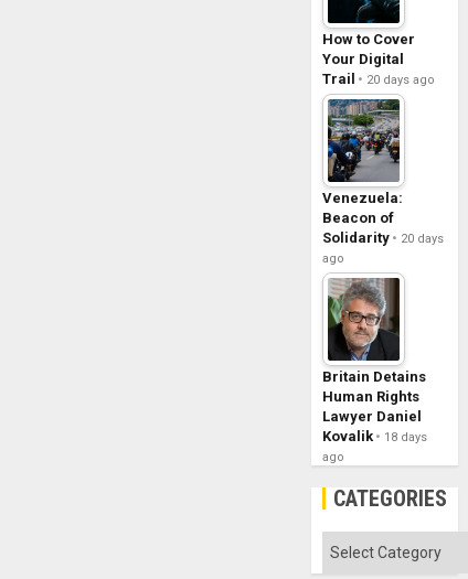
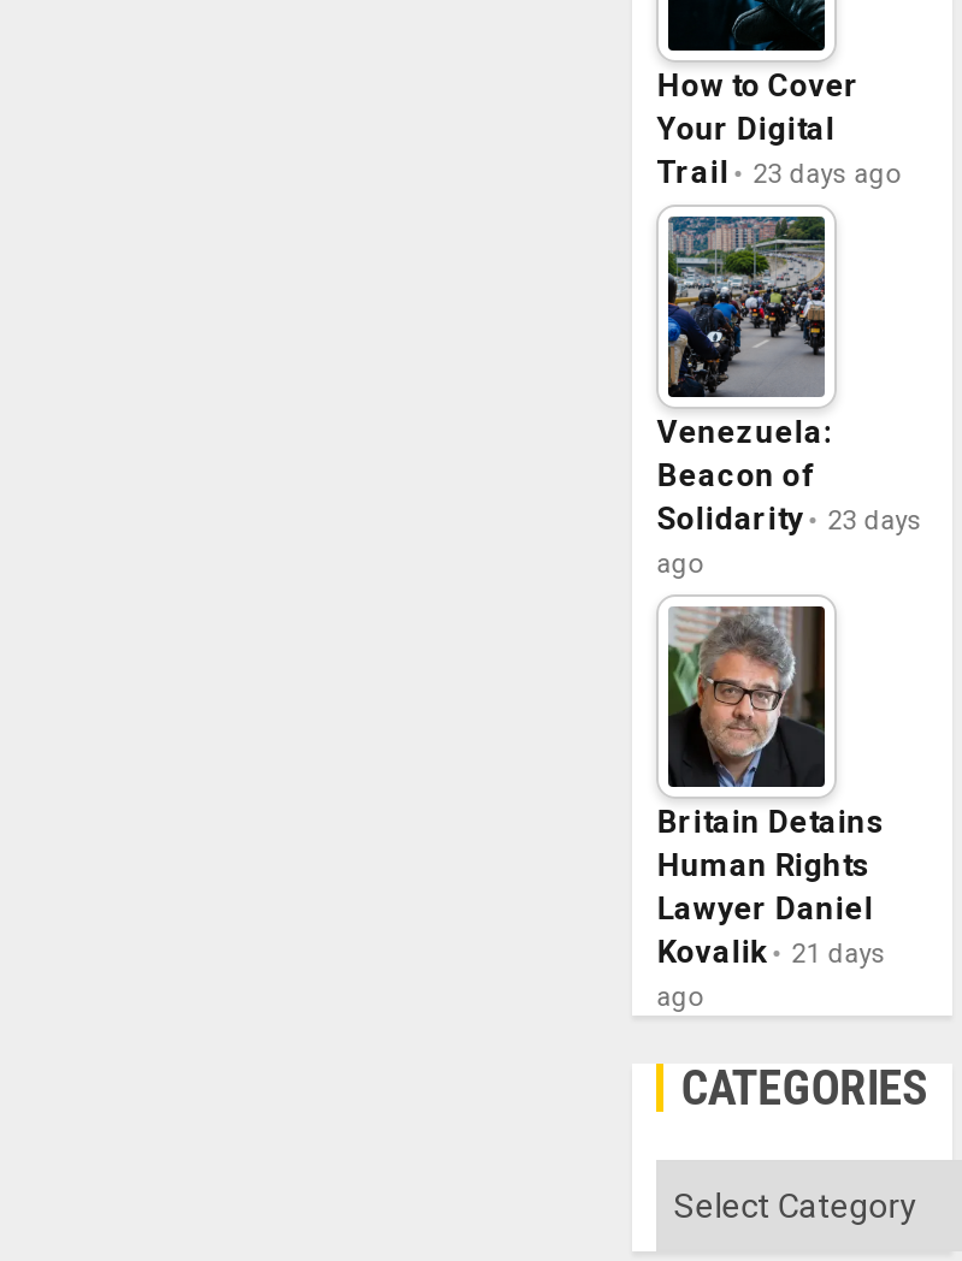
[323,71,435,87] Trail 20 days ago -> [657,154,903,190] Trail 23 days ago
[323,229,444,246] Solidarity 20 days -> [657,501,922,537] Solidarity 23 days
[323,428,427,444] Kovalik 18 days -> [657,934,886,970] Kovalik 21 days

